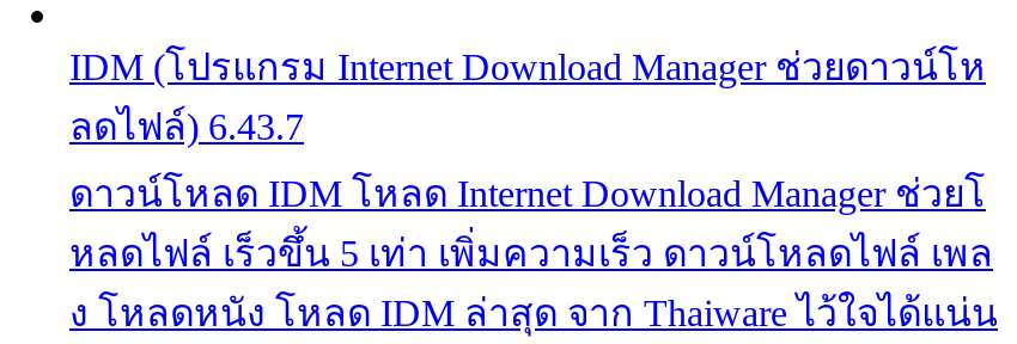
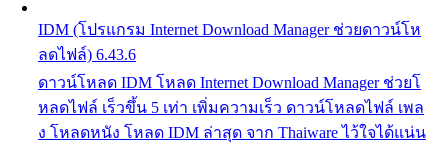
[69,106,304,147] ลดไฟล์) 6.43.7 -> [38,46,136,63] ลดไฟล์) 6.43.6

